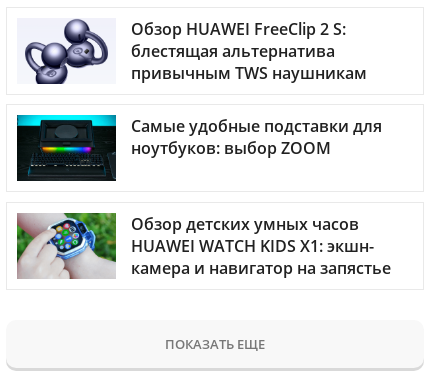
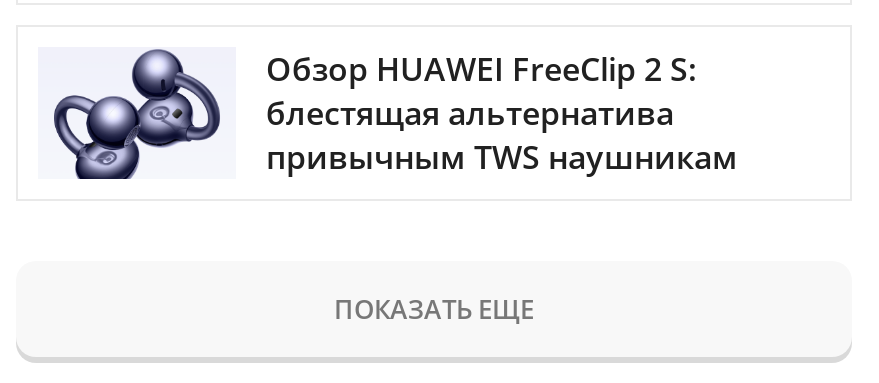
[16,114,391,278] [image] | Самые удобные подставки для | ноутбуков: выбор ZOOM | Обзор детских умных часов | HUAWEI WATCH KIDS X1: экшн- | камера и навигатор на запястье -> none
[16,212,117,280] [image] -> none

